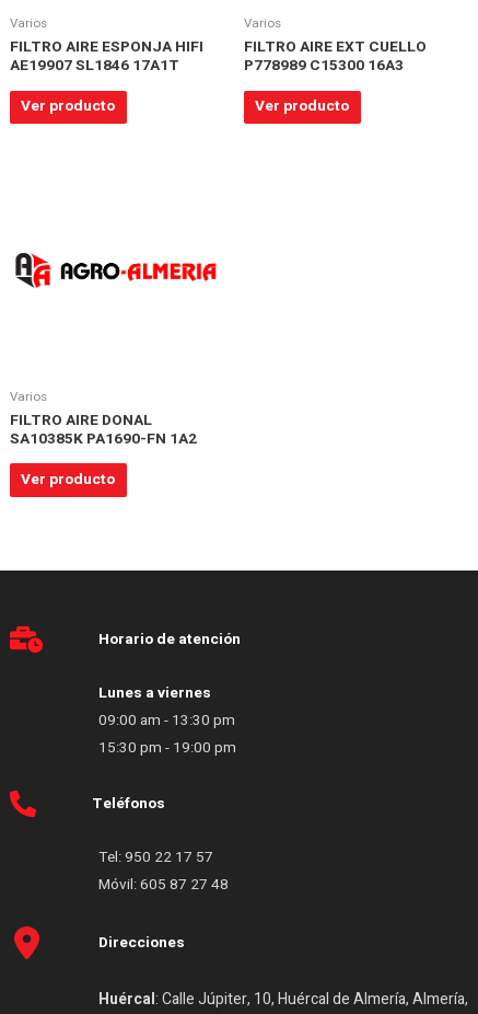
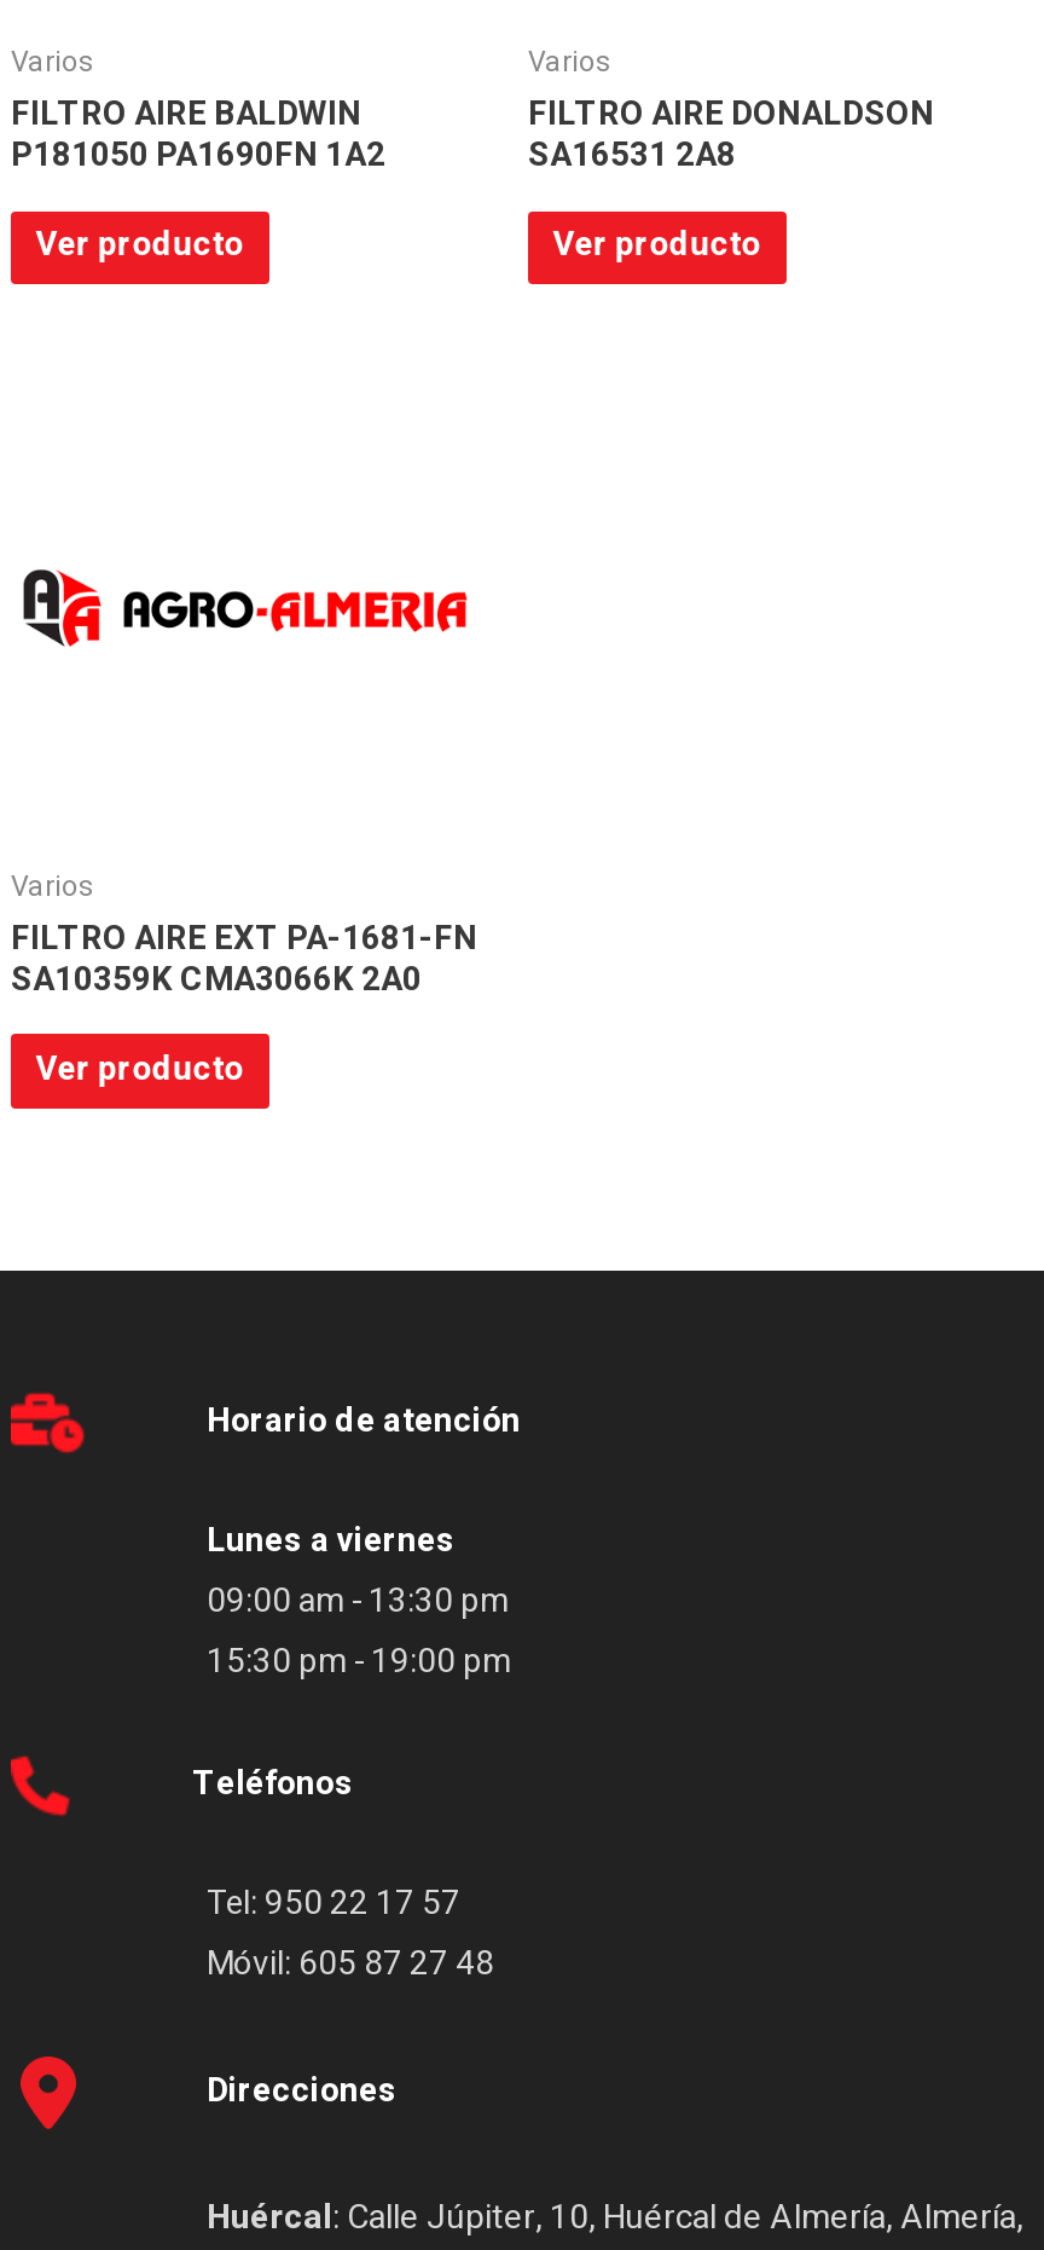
[10,36,203,77] FILTRO AIRE ESPONJA HIFI | AE19907 SL1846 17A1T -> [11,90,385,180] FILTRO AIRE BALDWIN | P181050 PA1690FN 1A2
[244,36,427,77] FILTRO AIRE EXT CUELLO | P778989 C15300 16A3 -> [528,90,934,180] FILTRO AIRE DONALDSON | SA16531 2A8
[10,409,197,450] FILTRO AIRE DONAL | SA10385K PA1690-FN 1A2 -> [11,915,477,1004] FILTRO AIRE EXT PA-1681-FN | SA10359K CMA3066K 2A0

